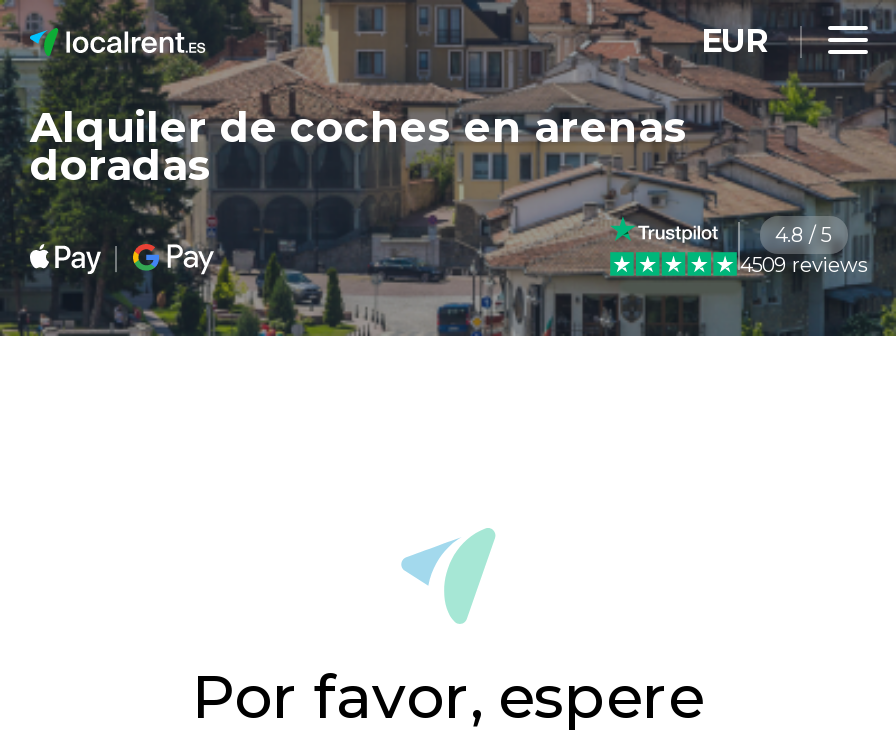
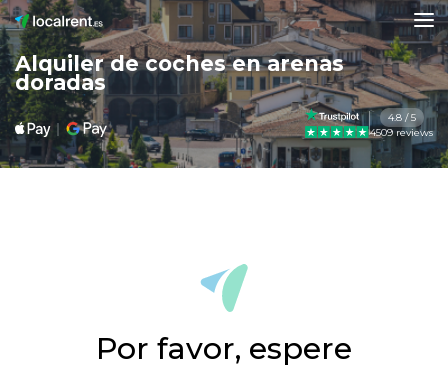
[701,22,767,60] EUR -> none

